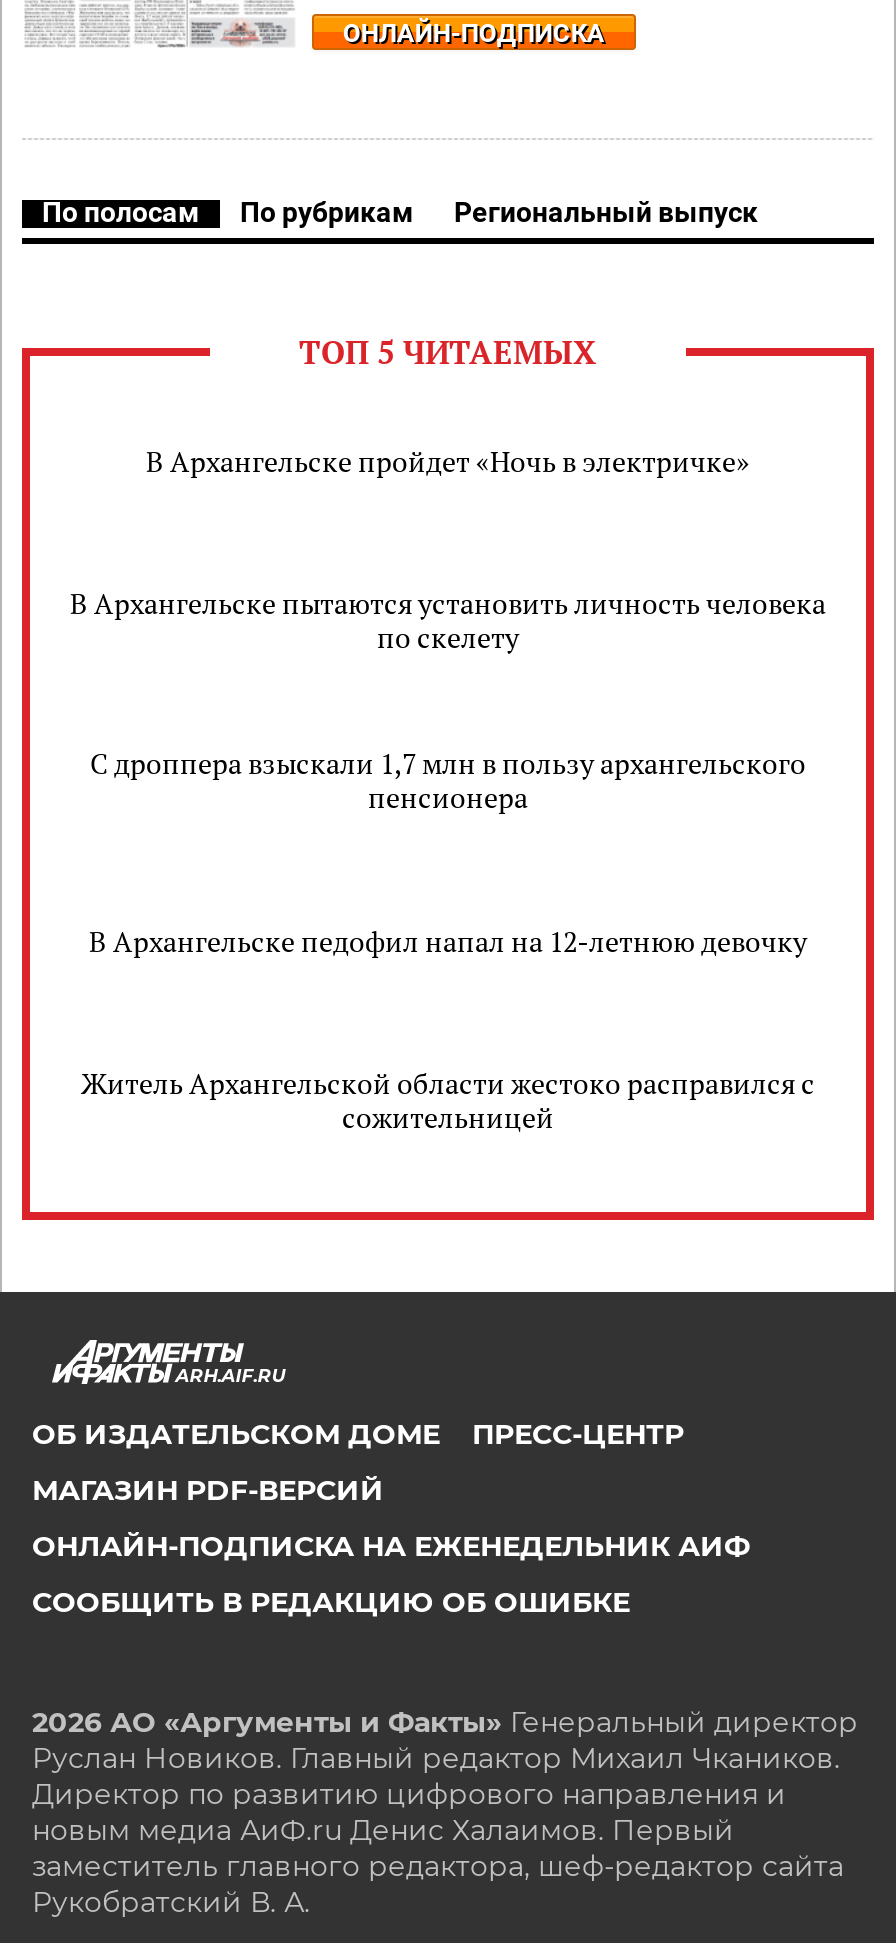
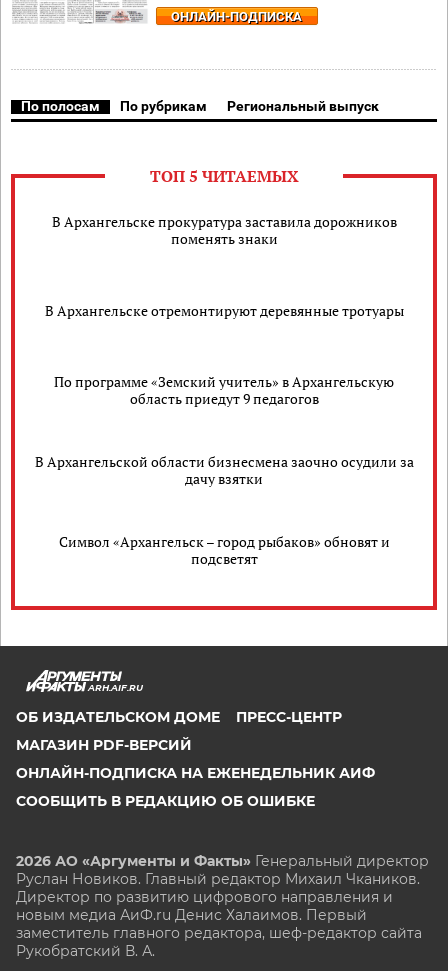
[146,441,750,479] В Архангельске пройдет «Ночь в электричке» -> [51,212,396,248] В Архангельске прокуратура заставила дорожников | поменять знаки
[70,584,826,656] В Архангельске пытаются установить личность человека | по скелету -> [44,300,403,319] В Архангельске отремонтируют деревянные тротуары
[90,744,806,816] С дроппера взыскали 1,7 млн в пользу архангельского | пенсионера -> [54,372,394,408] По программе «Земский учитель» в Архангельскую | область приедут 9 педагогов
[89,921,807,959] В Архангельске педофил напал на 12-летнюю девочку -> [34,452,413,488] В Архангельской области бизнесмена заочно осудили за | дачу взятки
[81,1064,815,1136] Житель Архангельской области жестоко расправился с | сожительницей -> [58,532,389,568] Символ «Архангельск – город рыбаков» обновят и | подсветят

